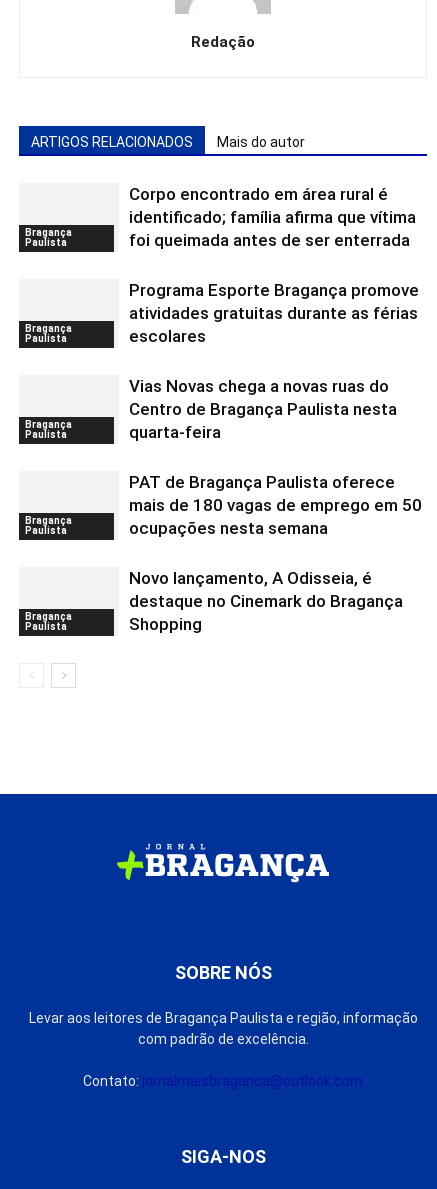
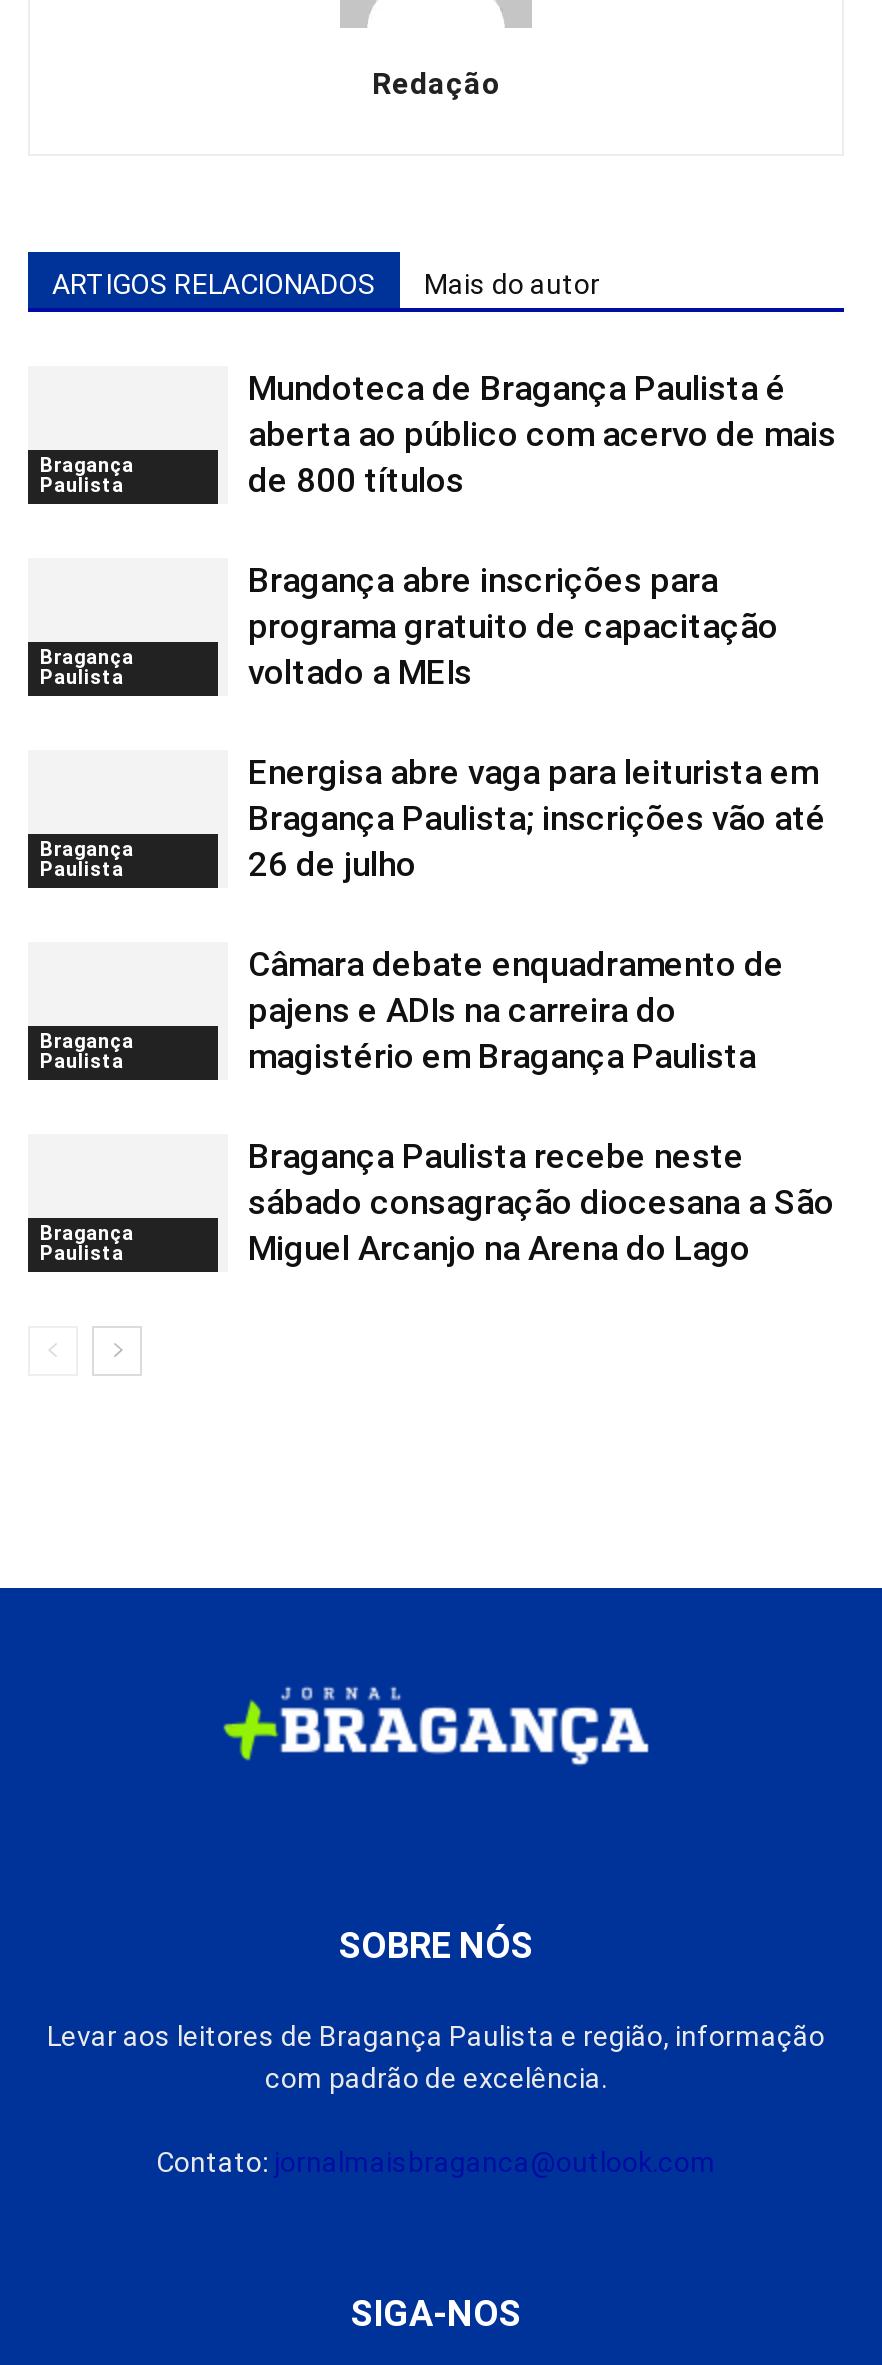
[129,184,416,250] Corpo encontrado em área rural é | identificado; família afirma que vítima | foi queimada antes de ser enterrada -> [248,368,836,500] Mundoteca de Bragança Paulista é | aberta ao público com acervo de mais | de 800 títulos
[129,280,419,346] Programa Esporte Bragança promove | atividades gratuitas durante as férias | escolares -> [248,560,778,692] Bragança abre inscrições para | programa gratuito de capacitação | voltado a MEIs
[129,376,397,442] Vias Novas chega a novas ruas do | Centro de Bragança Paulista nesta | quarta-feira -> [248,752,826,884] Energisa abre vaga para leiturista em | Bragança Paulista; inscrições vão até | 26 de julho
[129,472,422,538] PAT de Bragança Paulista oferece | mais de 180 vagas de emprego em 50 | ocupações nesta semana -> [248,944,784,1076] Câmara debate enquadramento de | pajens e ADIs na carreira do | magistério em Bragança Paulista
[129,568,403,634] Novo lançamento, A Odisseia, é | destaque no Cinemark do Bragança | Shopping -> [248,1136,834,1268] Bragança Paulista recebe neste | sábado consagração diocesana a São | Miguel Arcanjo na Arena do Lago

